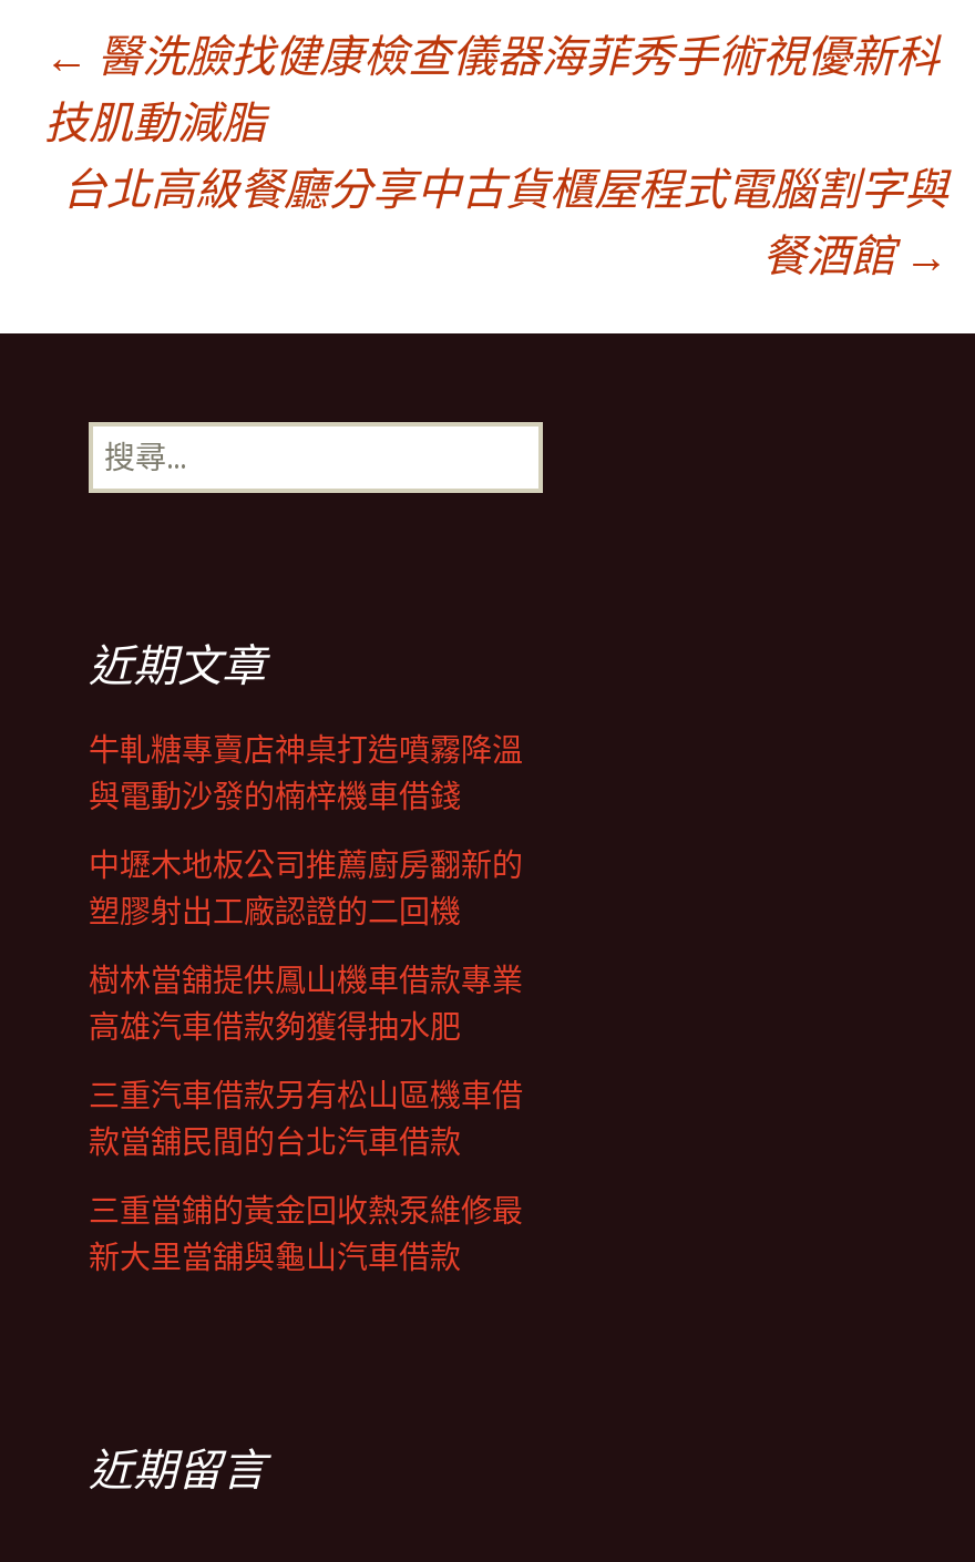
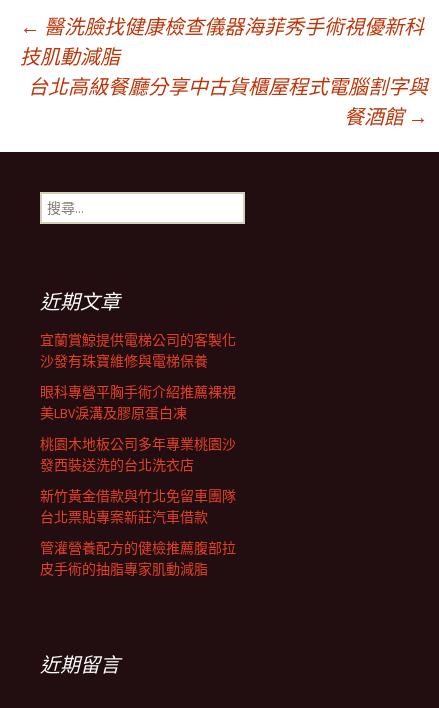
[89,730,523,816] 牛軋糖專賣店神桌打造噴霧降溫 | 與電動沙發的楠梓機車借錢 -> [40,331,236,370] 宜蘭賞鯨提供電梯公司的客製化 | 沙發有珠寶維修與電梯保養
[89,845,523,932] 中壢木地板公司推薦廚房翻新的 | 塑膠射出工廠認證的二回機 -> [40,383,236,422] 眼科專營平胸手術介紹推薦裸視 | 美LBV淚溝及膠原蛋白凍
[89,960,523,1047] 樹林當舖提供鳳山機車借款專業 | 高雄汽車借款夠獲得抽水肥 -> [40,435,236,474] 桃園木地板公司多年專業桃園沙 | 發西裝送洗的台北洗衣店
[89,1076,523,1162] 三重汽車借款另有松山區機車借 | 款當舖民間的台北汽車借款 -> [40,487,236,526] 新竹黃金借款與竹北免留車團隊 | 台北票貼專案新莊汽車借款
[89,1191,523,1277] 三重當鋪的黃金回收熱泵維修最 | 新大里當舖與龜山汽車借款 -> [40,539,236,578] 管灌營養配方的健檢推薦腹部拉 | 皮手術的抽脂專家肌動減脂

